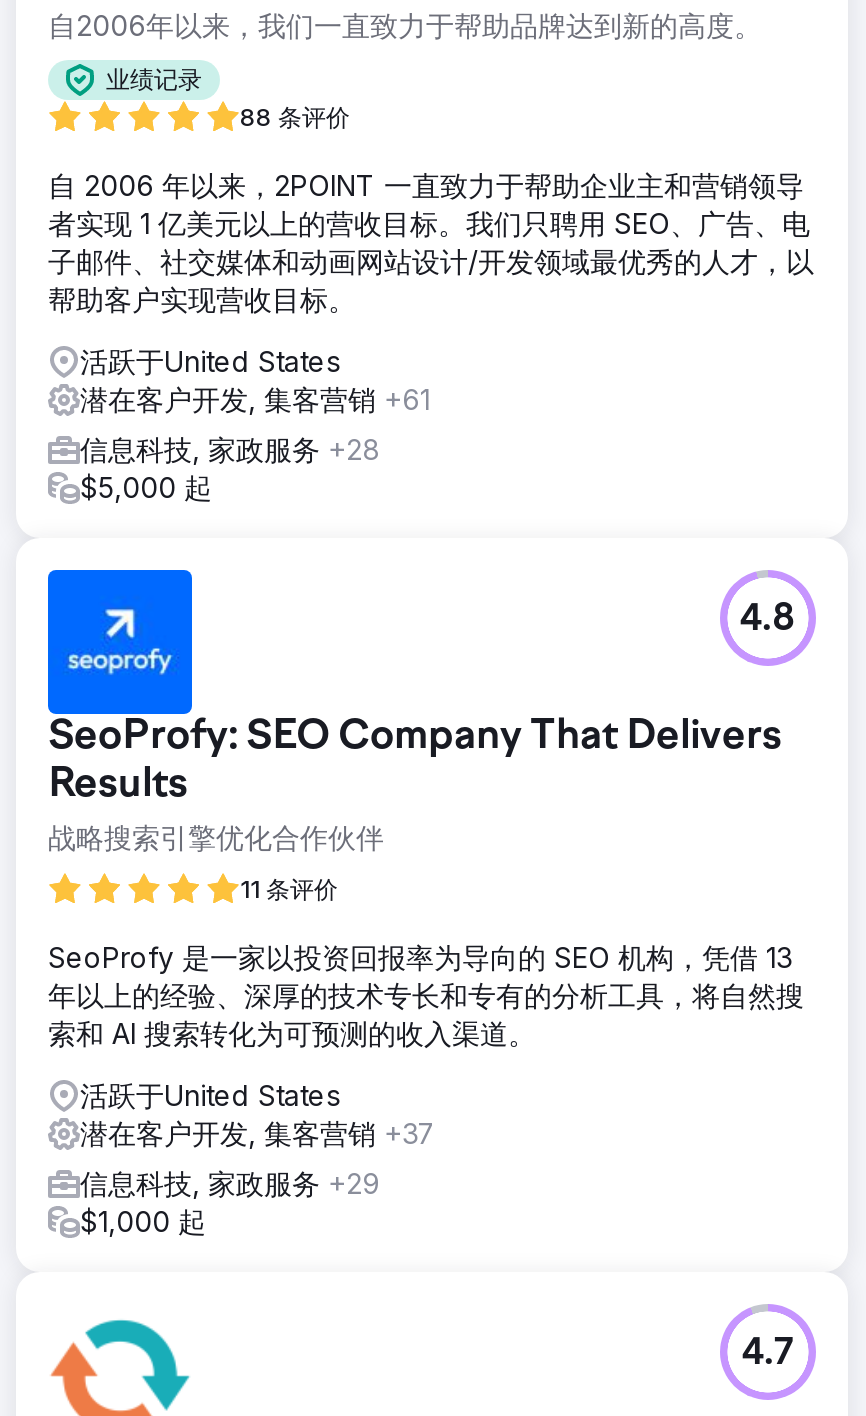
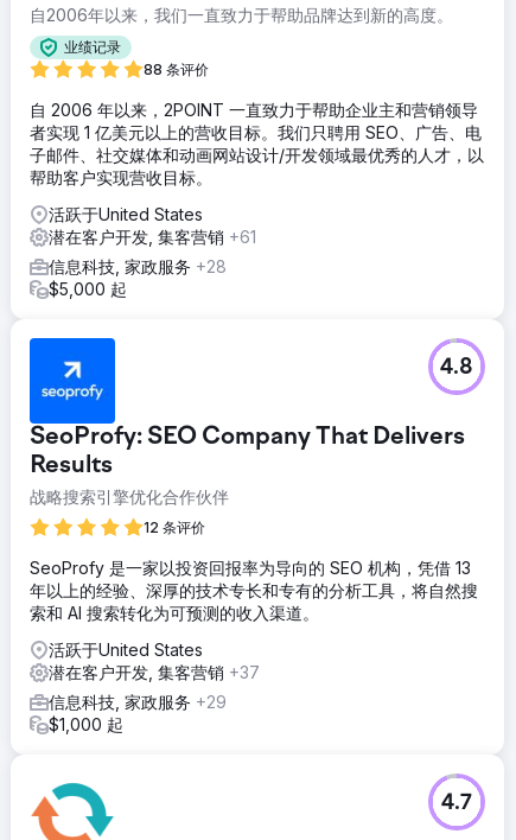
[240,873,338,903] 11 条评价 -> [144,518,205,536] 12 条评价

